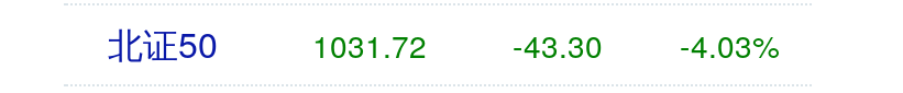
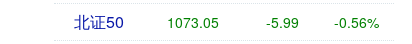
[312,24,427,68] 1031.72 -> [167,12,219,32] 1073.05
[513,24,603,68] -43.30 -> [266,12,299,32] -5.99
[680,24,779,68] -4.03% -> [334,12,379,32] -0.56%

